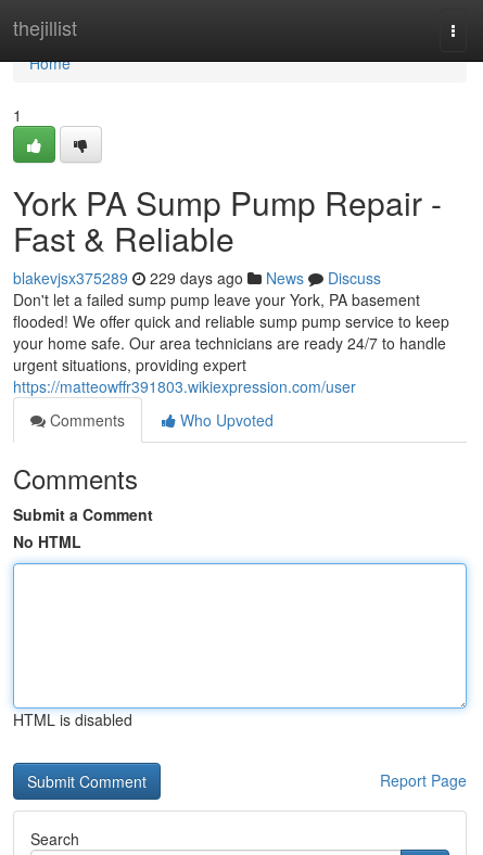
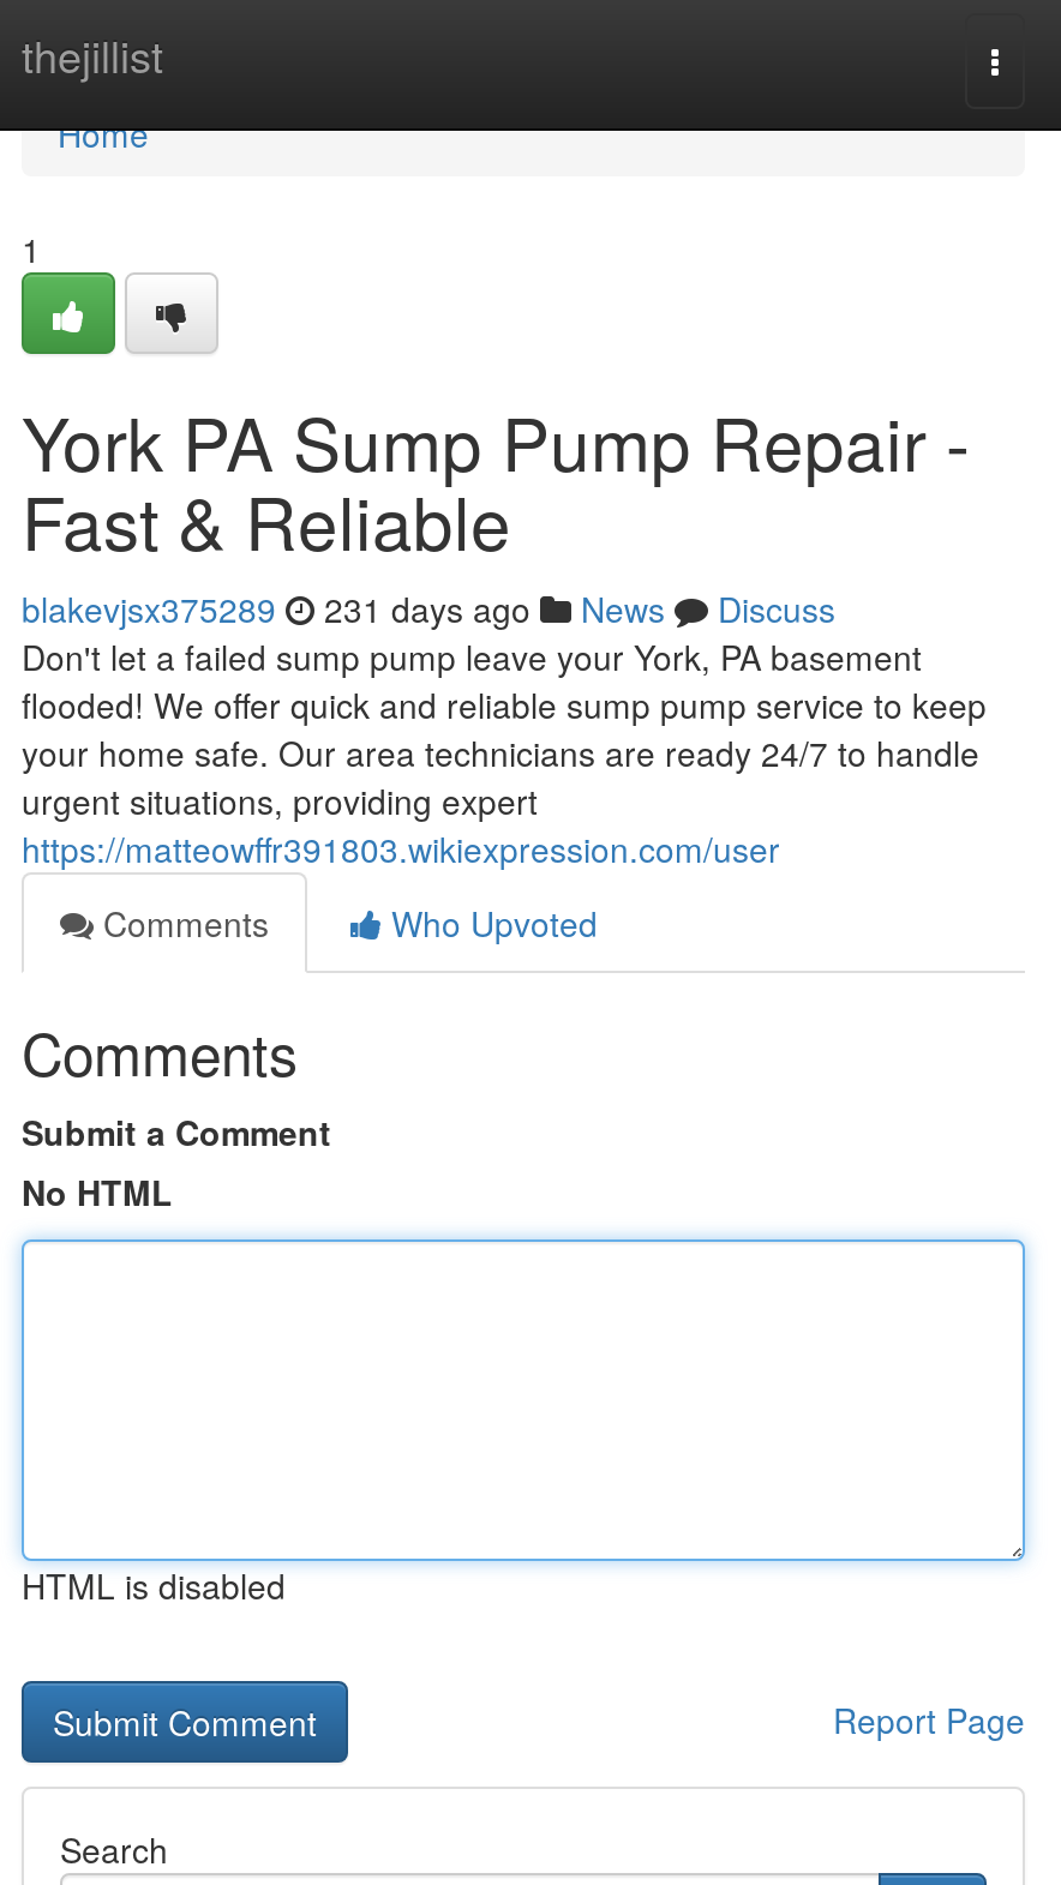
[13,267,381,289] blakevjsx375289 229 days ago News Discuss -> [22,584,835,632] blakevjsx375289 231 days ago News Discuss

